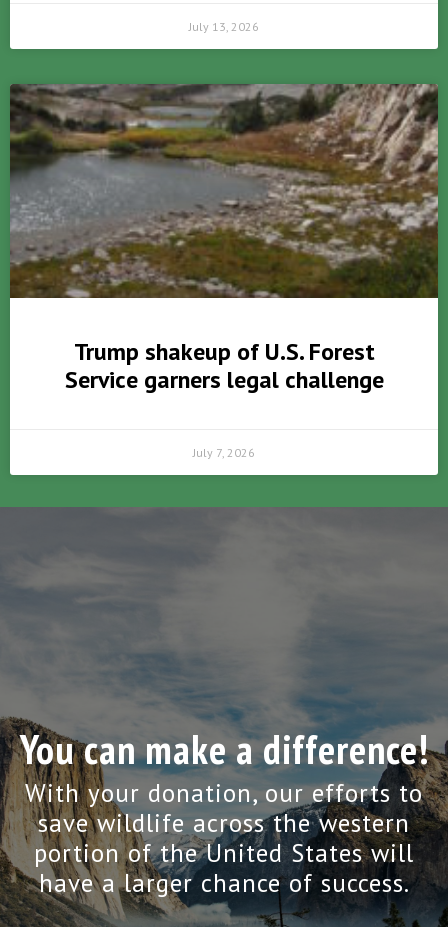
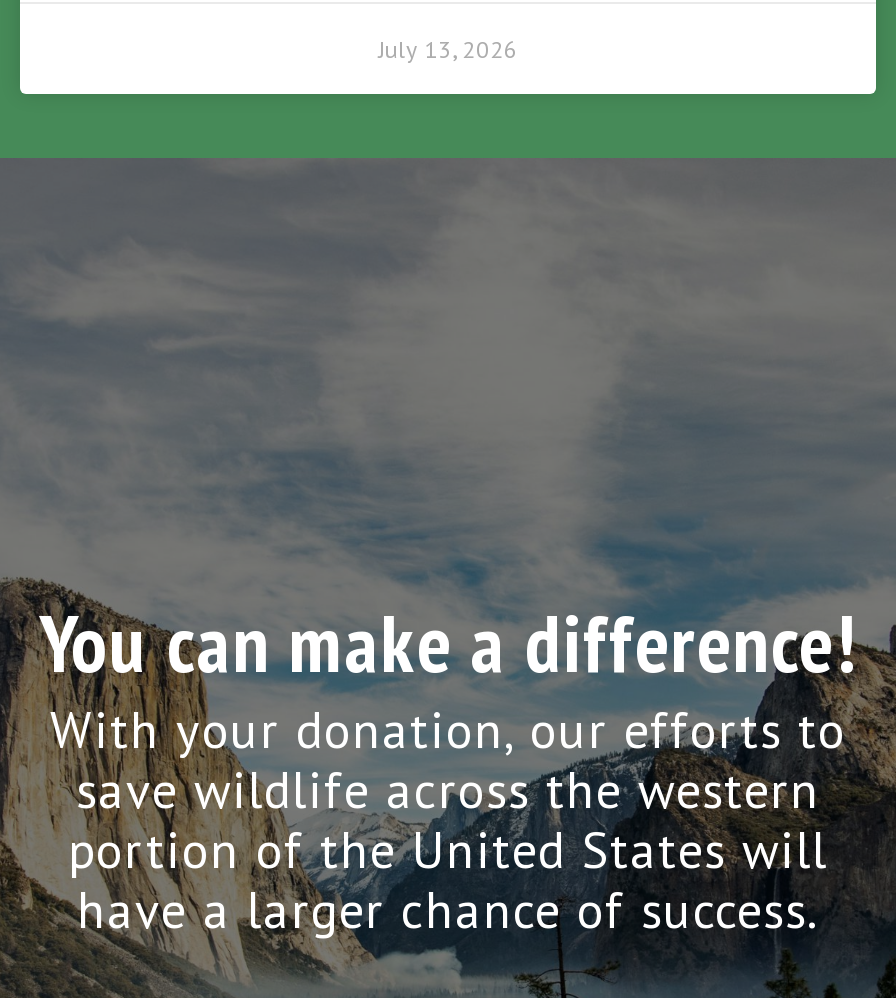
[9,83,439,460] [image] | Trump shakeup of U.S. Forest | Service garners legal challenge | July 7, 2026 -> none

